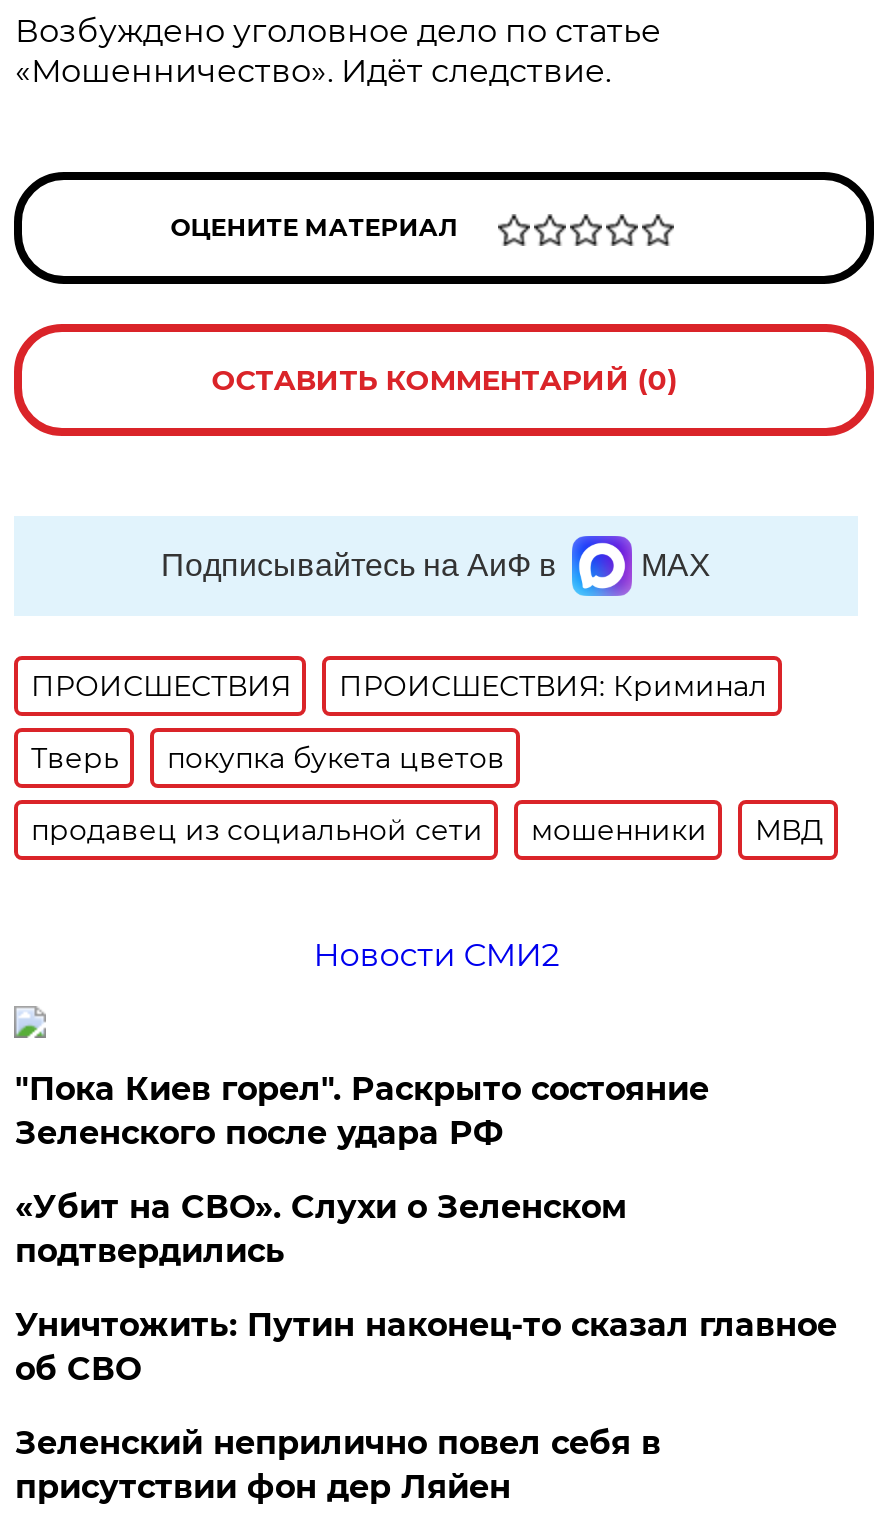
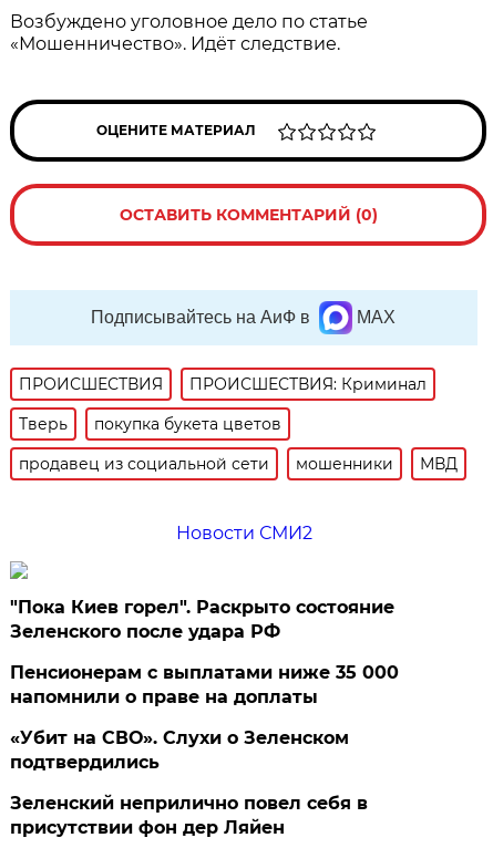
none -> [10,662,399,707] Пенсионерам с выплатами ниже 35 000 | напомнили о праве на доплаты
moved [15,1188,627,1270] -> [10,727,349,773]: «Убит на СВО». Слухи о Зеленском | подтвердились
[15,1306,837,1388] Уничтожить: Путин наконец-то сказал главное | об СВО -> none

